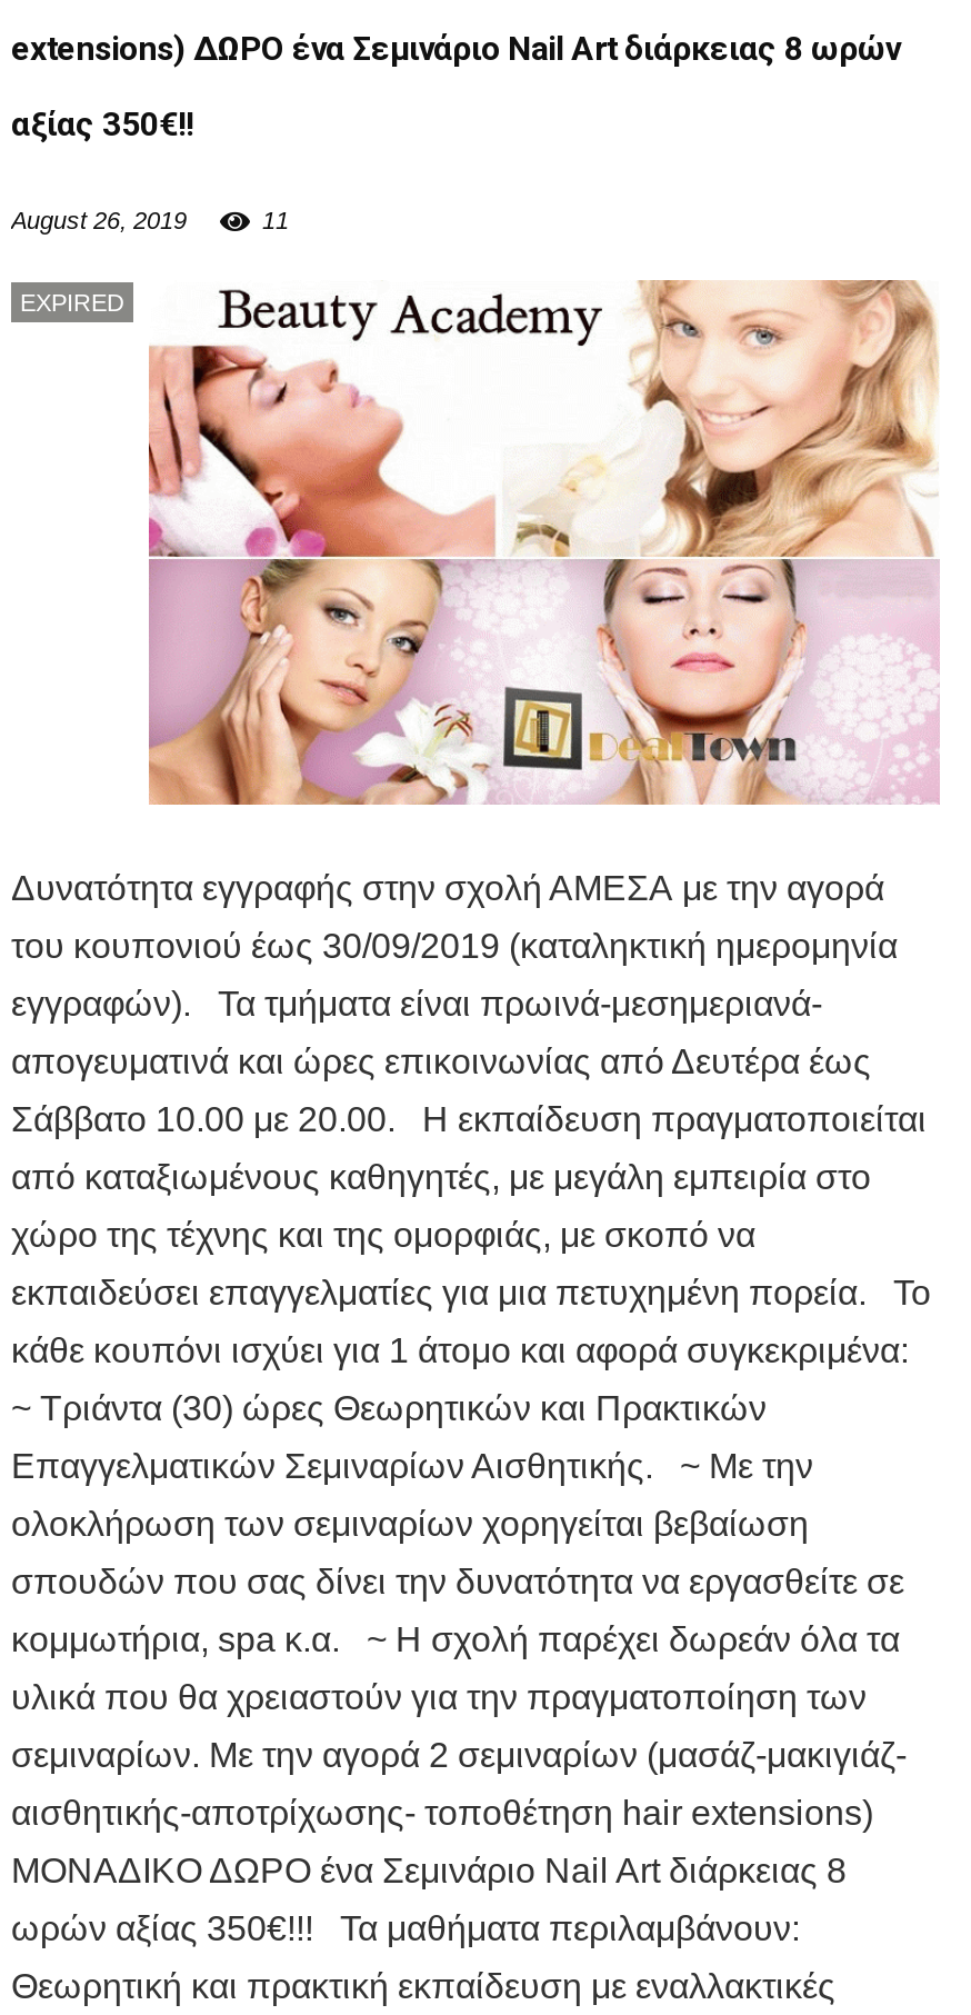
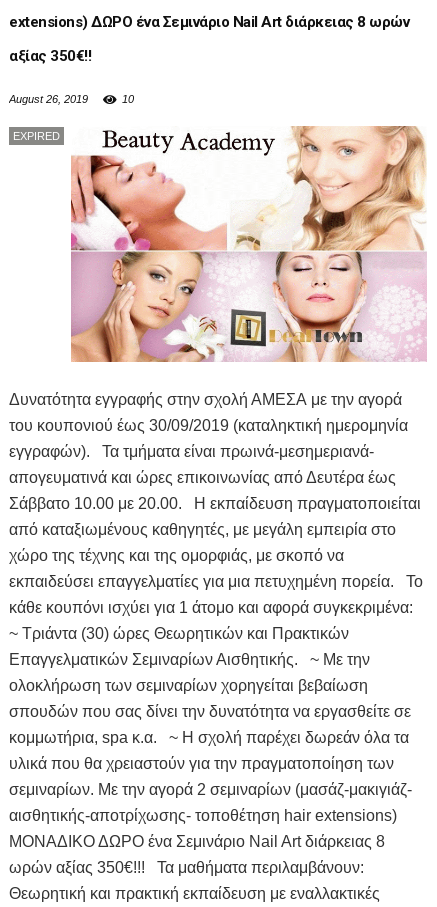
[262,207,289,233] 11 -> [122,93,134,105] 10

